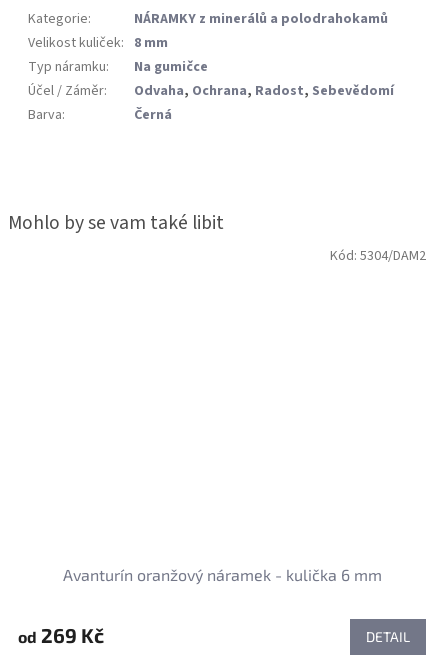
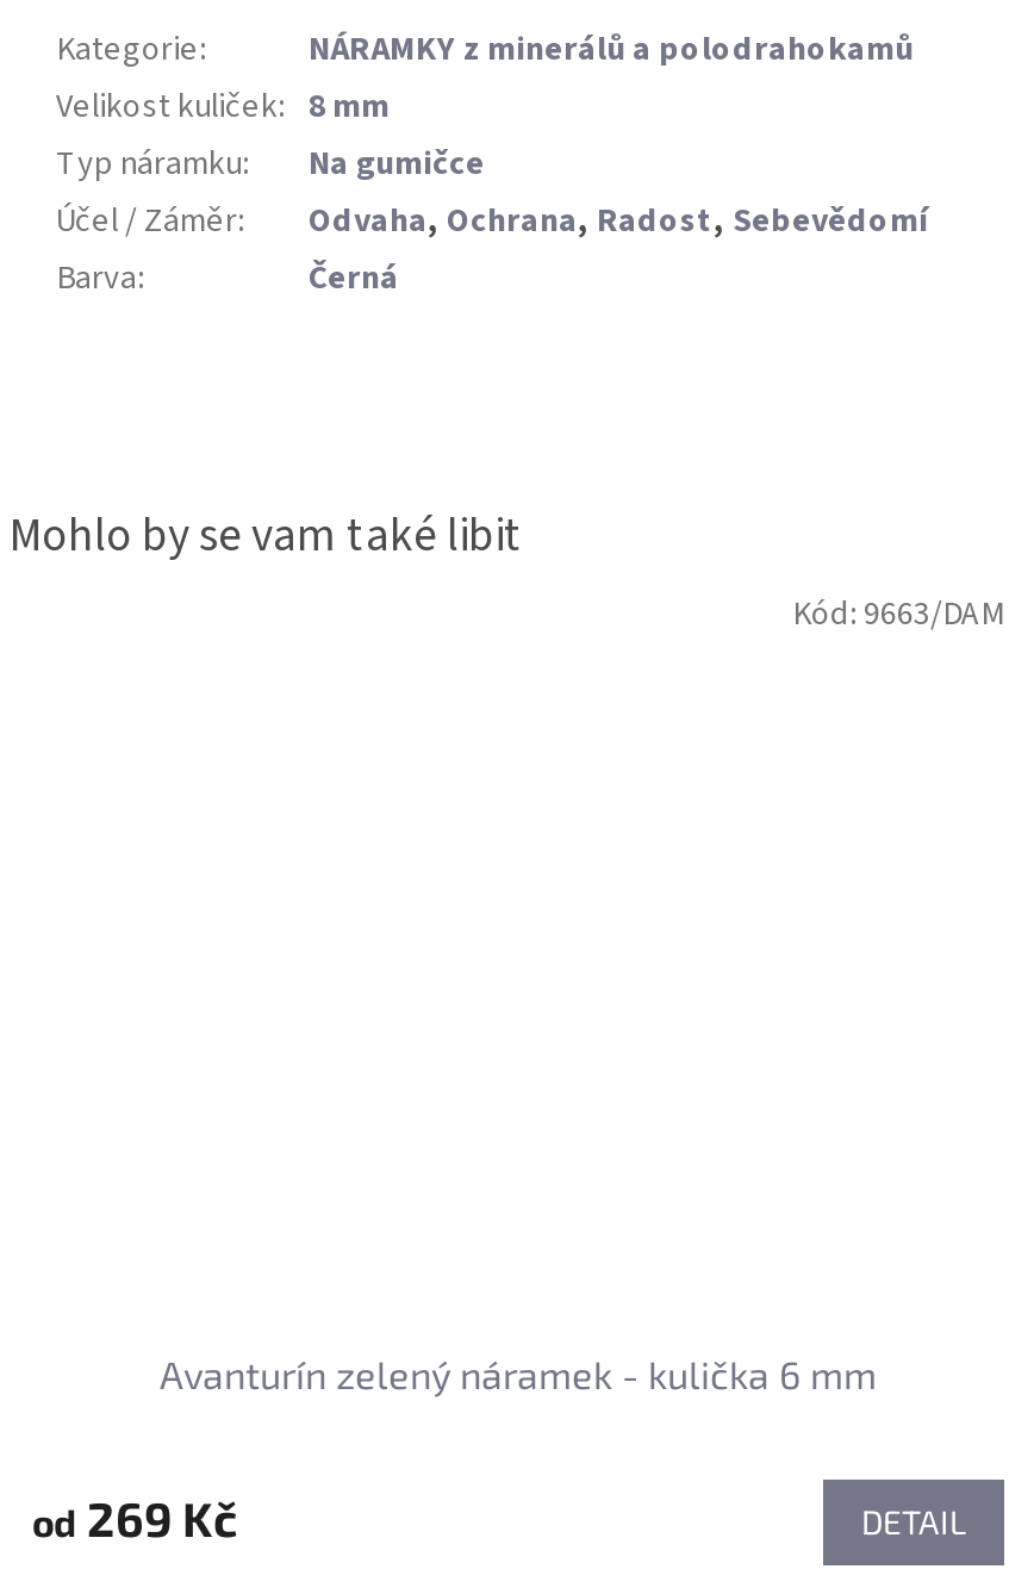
[330,246,426,266] Kód: 5304/DAM2 -> [792,591,1004,638] Kód: 9663/DAM
[62,565,381,584] Avanturín oranžový náramek - kulička 6 mm -> [160,1350,877,1395] Avanturín zelený náramek - kulička 6 mm

